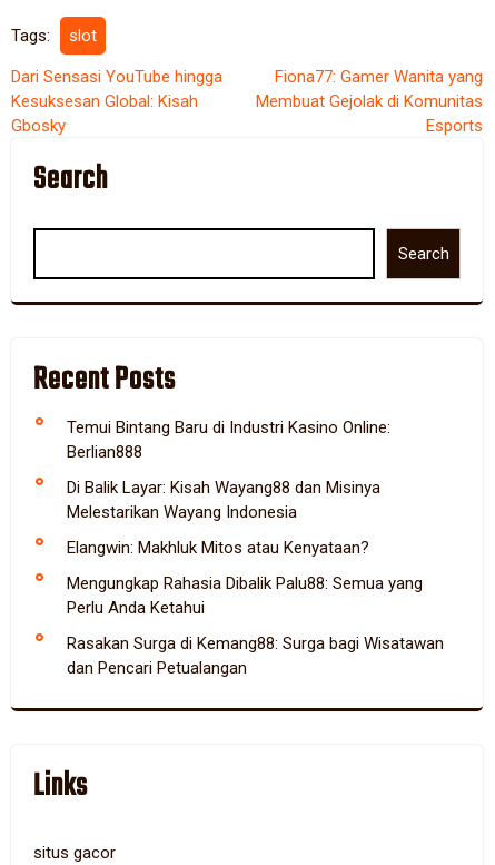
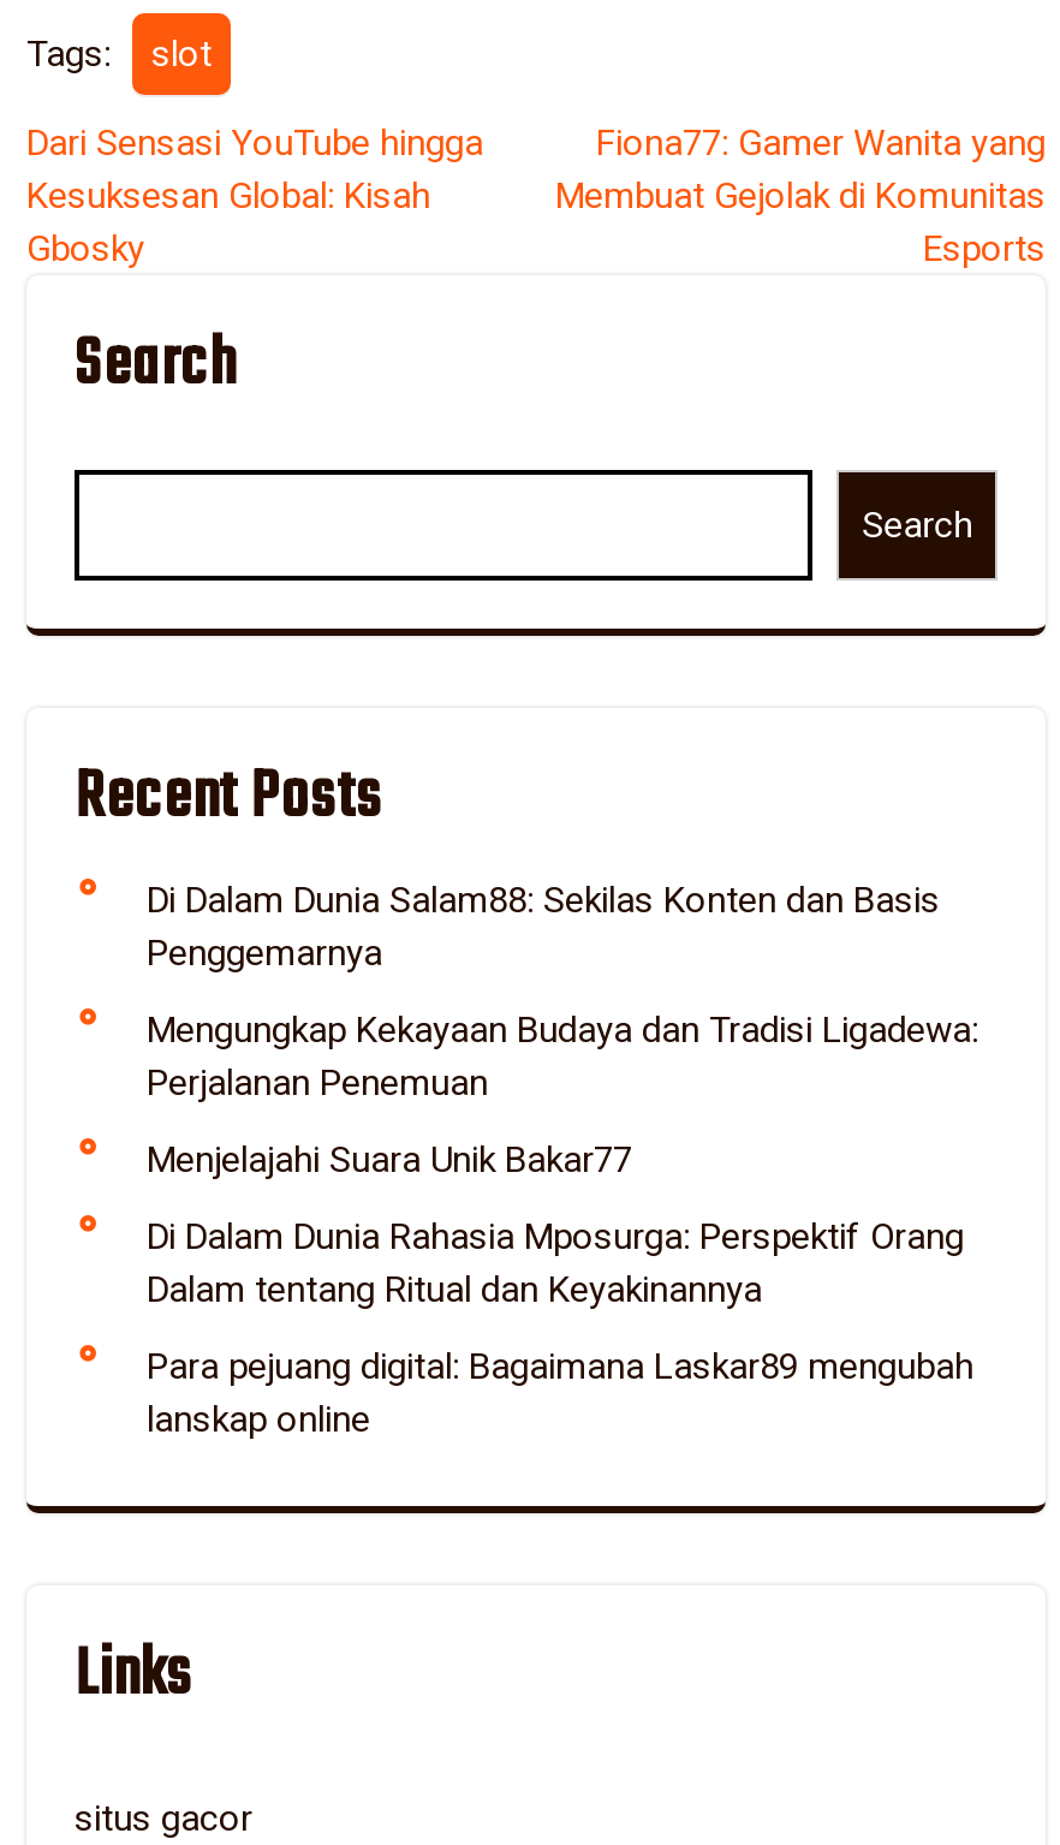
[67,417,390,462] Temui Bintang Baru di Industri Kasino Online: | Berlian888 -> [147,879,940,975] Di Dalam Dunia Salam88: Sekilas Konten dan Basis | Penggemarnya
[67,478,380,522] Di Balik Layar: Kisah Wayang88 dan Misinya | Melestarikan Wayang Indonesia -> [147,1008,978,1105] Mengungkap Kekayaan Budaya dan Tradisi Ligadewa: | Perjalanan Penemuan
[67,538,369,558] Elangwin: Makhluk Mitos atau Kenyataan? -> [147,1138,632,1182] Menjelajahi Suara Unik Bakar77
[67,573,423,618] Mengungkap Rahasia Dibalik Palu88: Semua yang | Perlu Anda Ketahui -> [147,1215,964,1311] Di Dalam Dunia Rahasia Mposurga: Perspektif Orang | Dalam tentang Ritual dan Keyakinannya
[67,633,444,678] Rasakan Surga di Kemang88: Surga bagi Wisatawan | dan Pencari Petualangan -> [147,1345,973,1441] Para pejuang digital: Bagaimana Laskar89 mengubah | lanskap online

